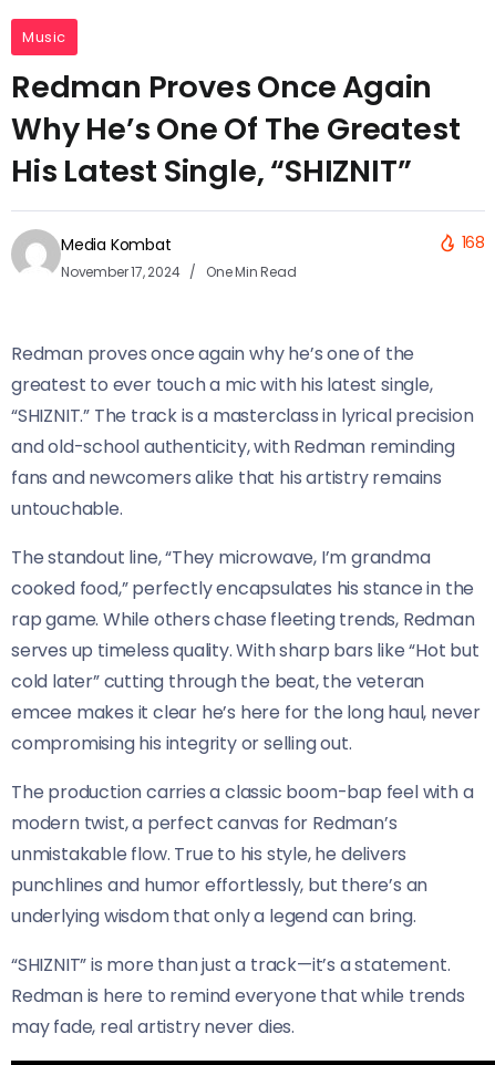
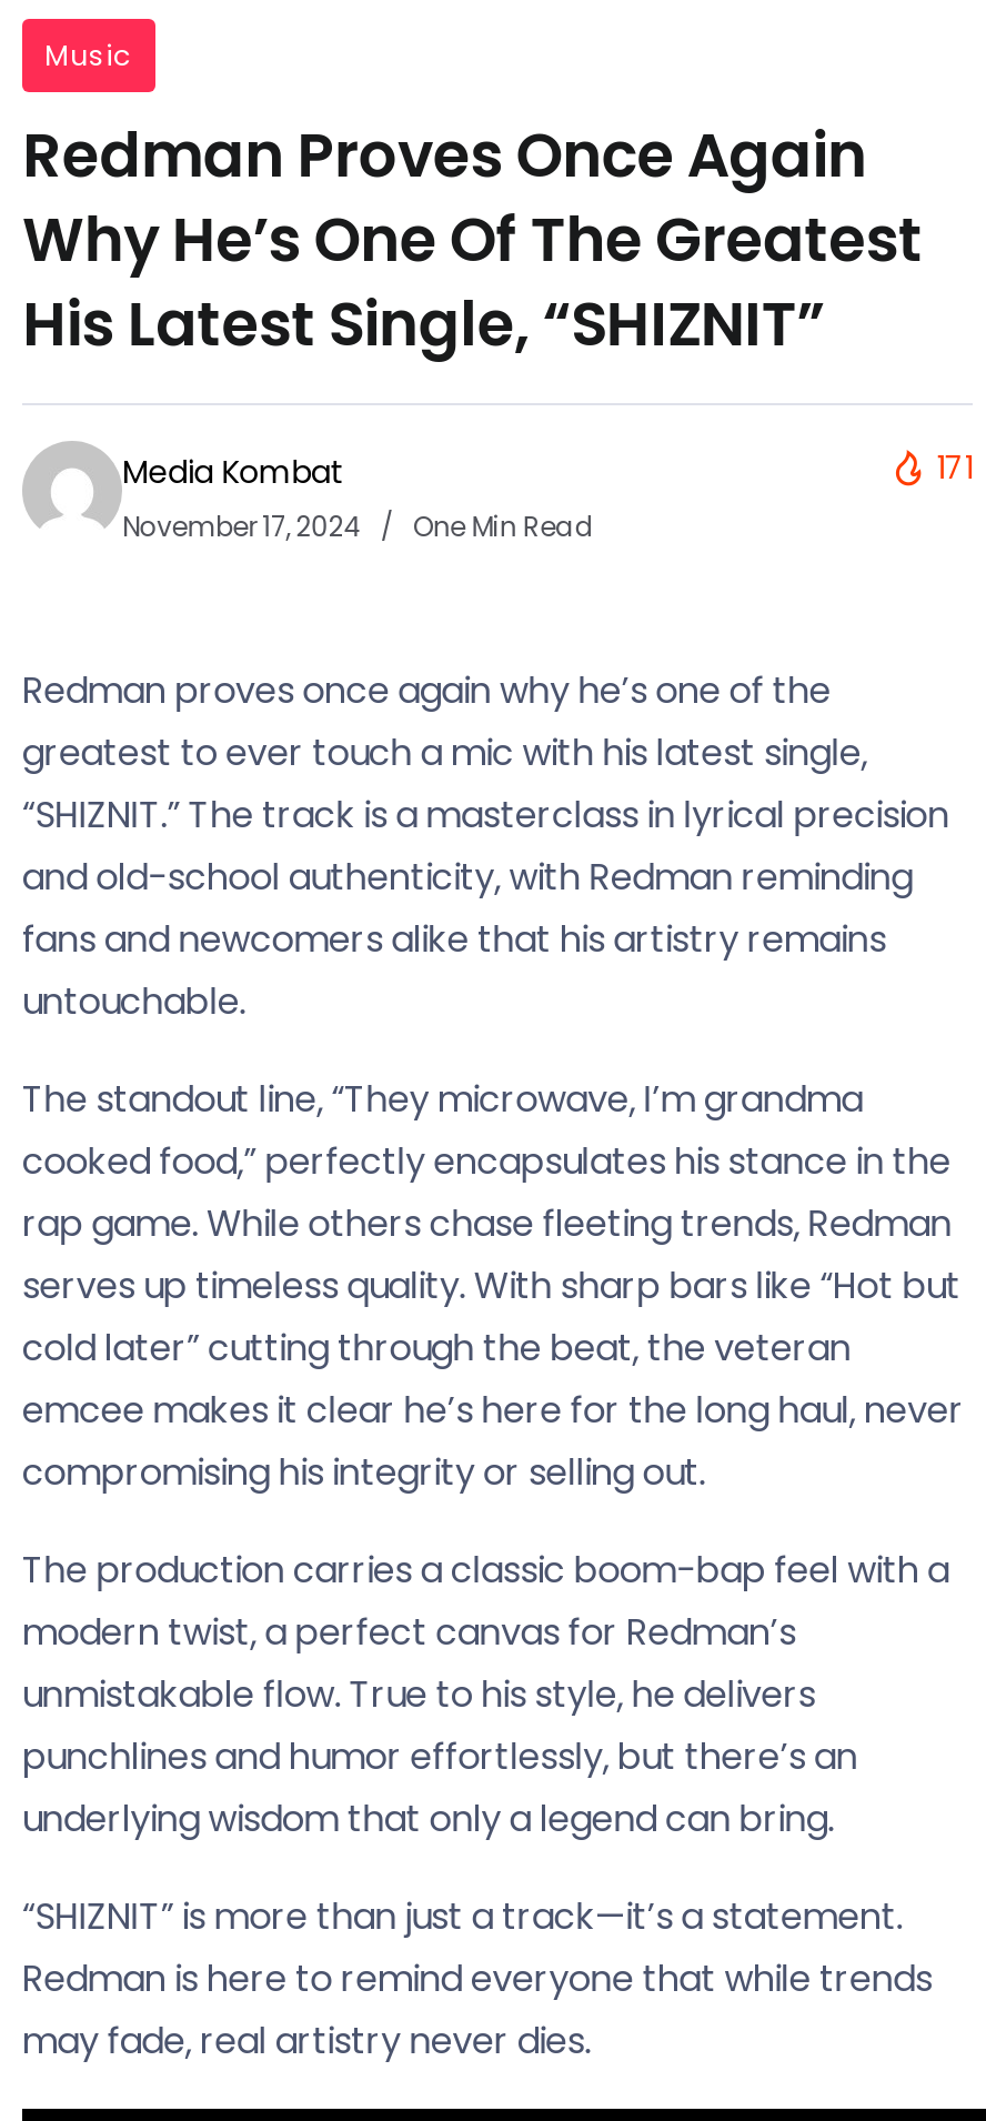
[461,231,485,253] 168 -> [936,445,973,489] 171

